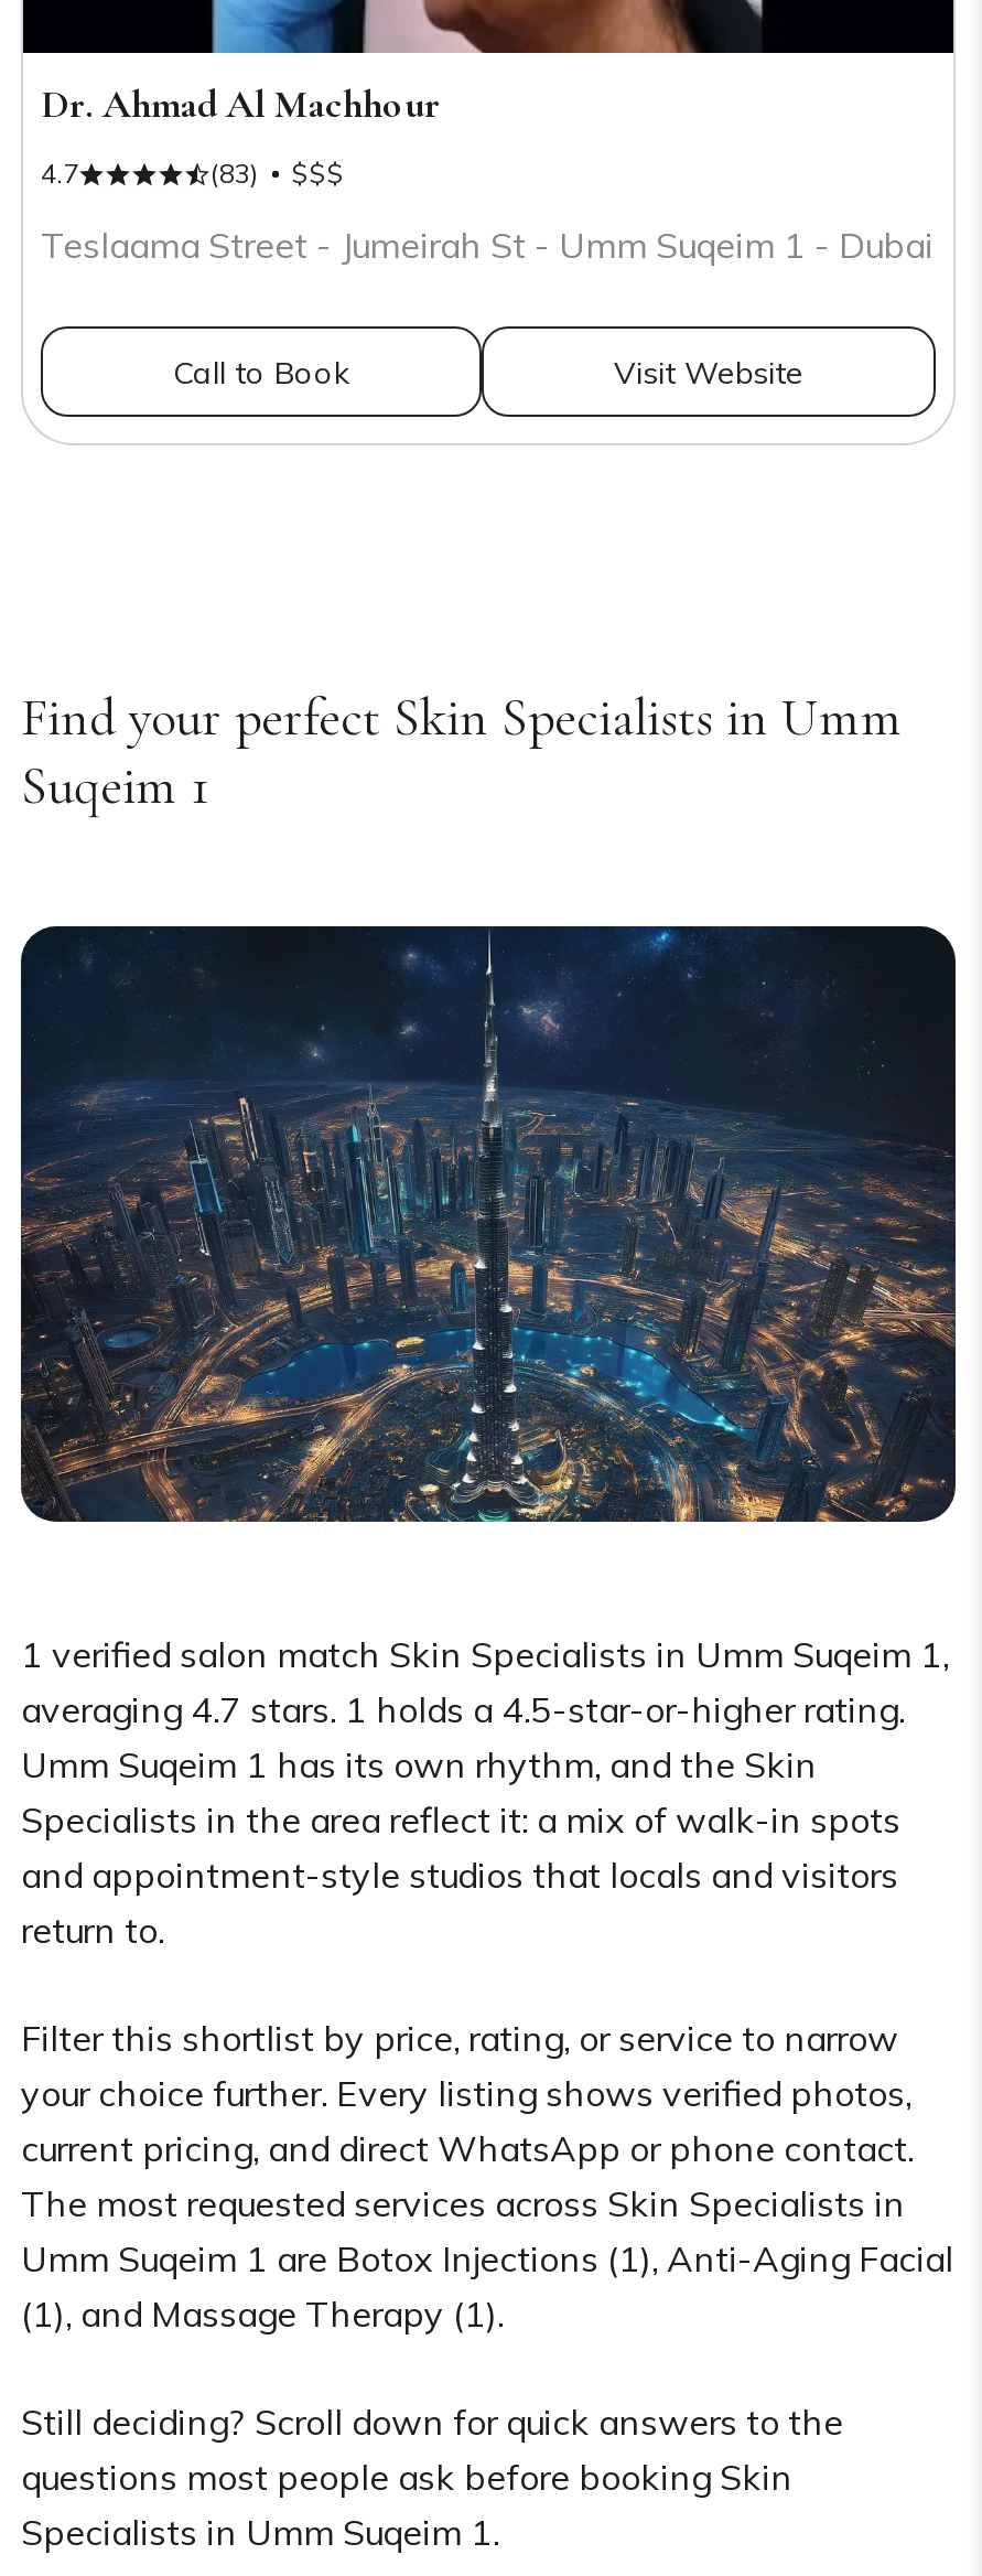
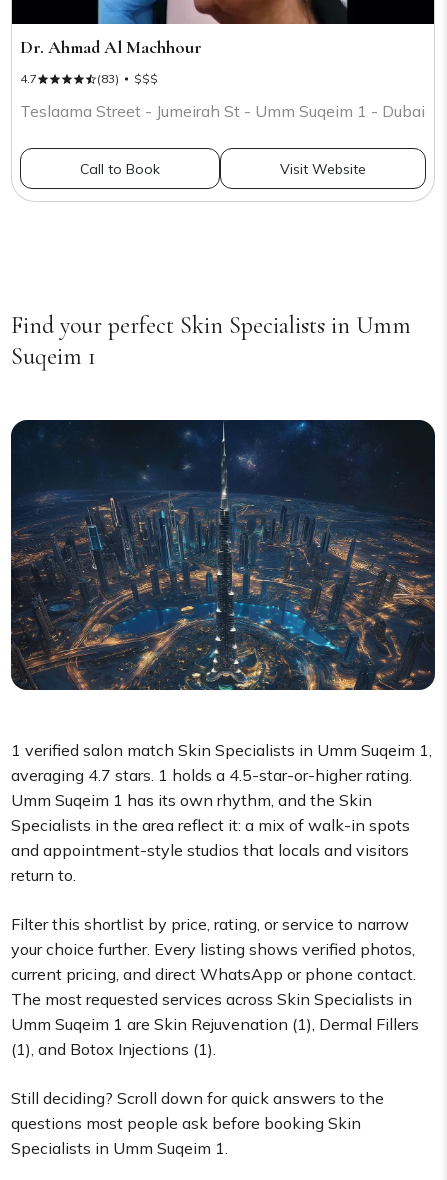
[21,2237,953,2281] Umm Suqeim 1 are Botox Injections (1), Anti-Aging Facial -> [11,1014,419,1034] Umm Suqeim 1 are Skin Rejuvenation (1), Dermal Fillers
[21,2292,504,2336] (1), and Massage Therapy (1). -> [11,1039,216,1059] (1), and Botox Injections (1).

